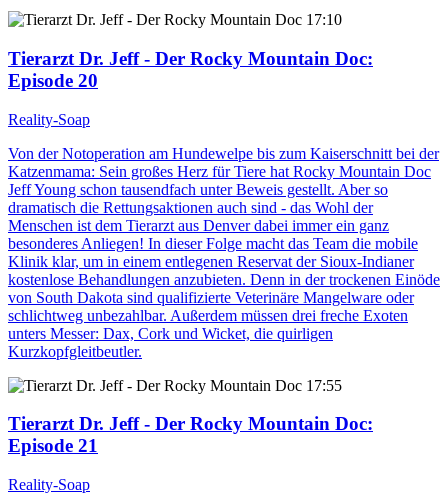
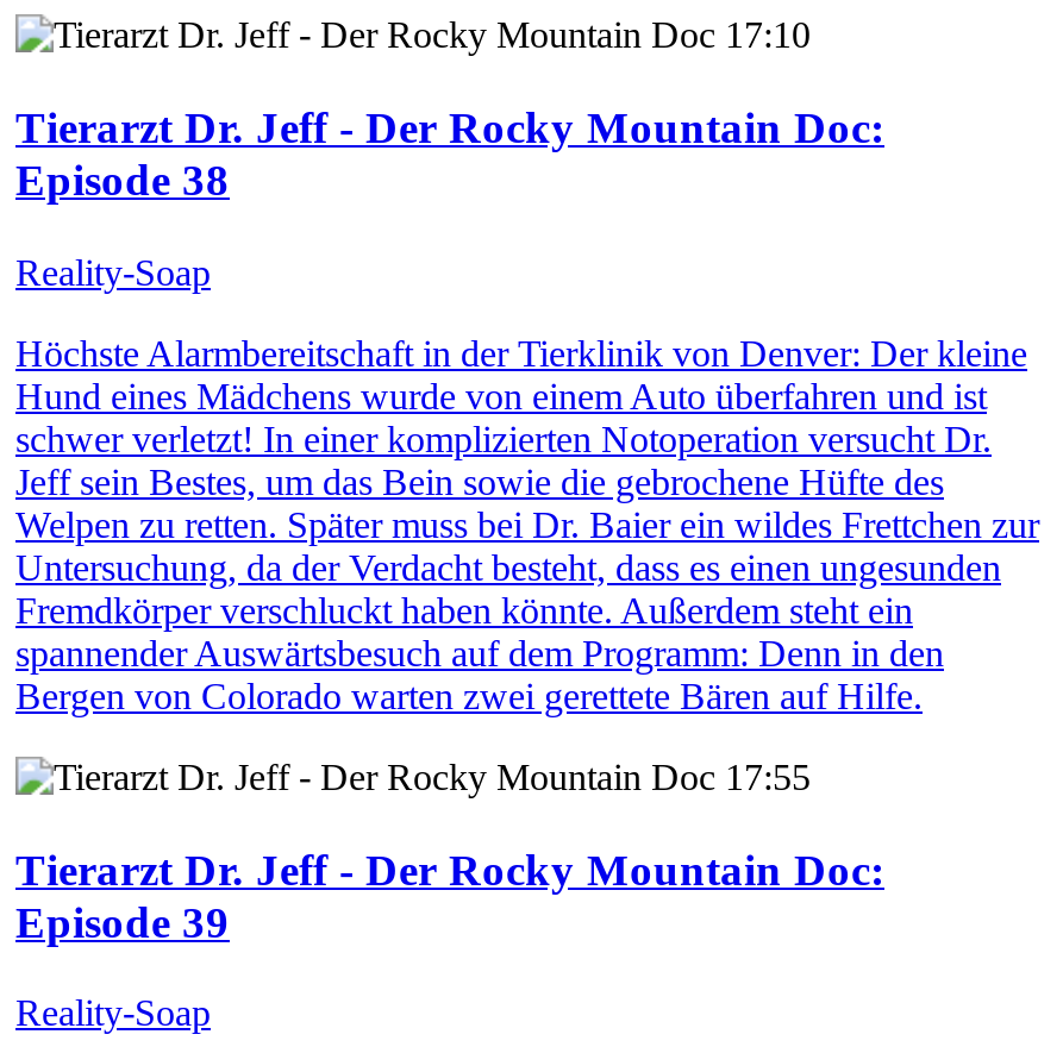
[8,70,98,91] Episode 20 -> [15,154,230,204] Episode 38
[8,144,440,359] Von der Notoperation am Hundewelpe bis zum Kaiserschnitt bei der | Katzenmama: Sein großes Herz für Tiere hat Rocky Mountain Doc | Jeff Young schon tausendfach unter Beweis gestellt. Aber so | dramatisch die Rettungsaktionen auch sind - das Wohl der | Menschen ist dem Tierarzt aus Denver dabei immer ein ganz | besonderes Anliegen! In dieser Folge macht das Team die mobile | Klinik klar, um in einem entlegenen Reservat der Sioux-Indianer | kostenlose Behandlungen anzubieten. Denn in der trockenen Einöde | von South Dakota sind qualifizierte Veterinäre Mangelware oder | schlichtweg unbezahlbar. Außerdem müssen drei freche Exoten | unters Messer: Dax, Cork und Wicket, die quirligen | Kurzkopfgleitbeutler. -> [15,332,1039,715] Höchste Alarmbereitschaft in der Tierklinik von Denver: Der kleine | Hund eines Mädchens wurde von einem Auto überfahren und ist | schwer verletzt! In einer komplizierten Notoperation versucht Dr. | Jeff sein Bestes, um das Bein sowie die gebrochene Hüfte des | Welpen zu retten. Später muss bei Dr. Baier ein wildes Frettchen zur | Untersuchung, da der Verdacht besteht, dass es einen ungesunden | Fremdkörper verschluckt haben könnte. Außerdem steht ein | spannender Auswärtsbesuch auf dem Programm: Denn in den | Bergen von Colorado warten zwei gerettete Bären auf Hilfe.
[8,435,98,456] Episode 21 -> [15,895,230,945] Episode 39

